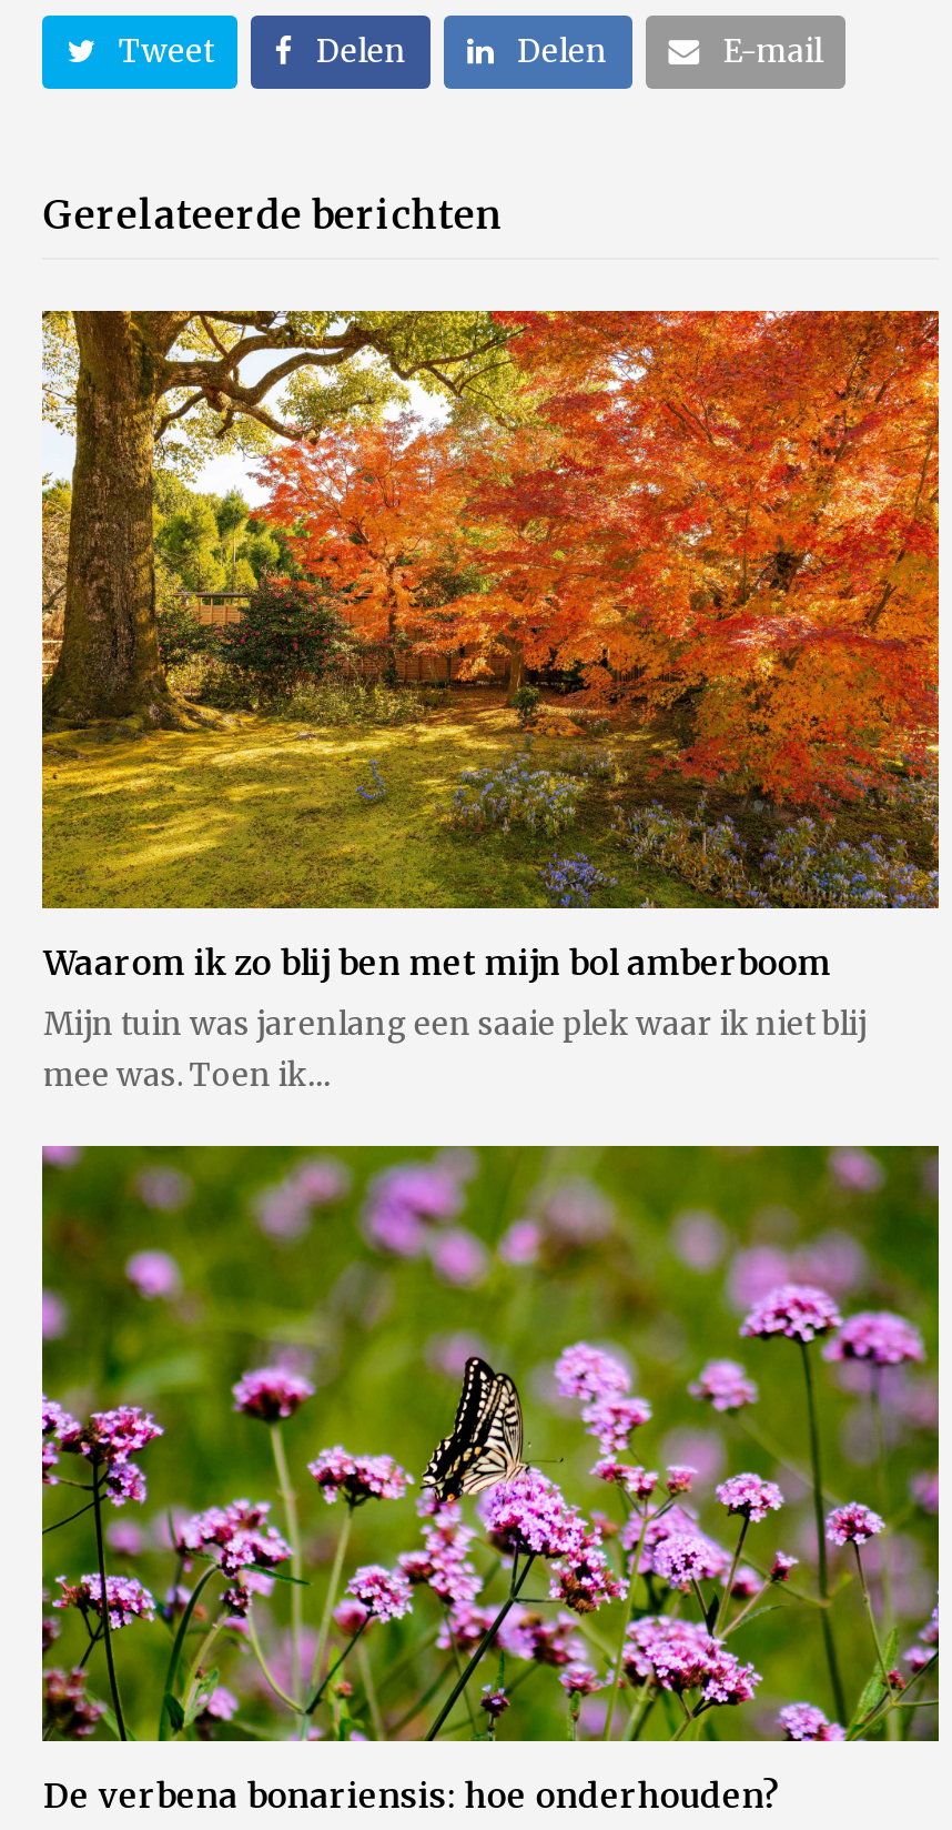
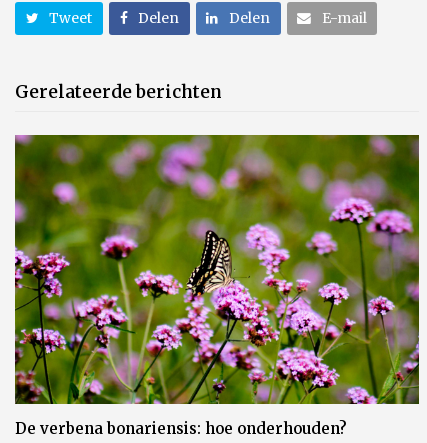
[40,309,941,1094] [image] | Waarom ik zo blij ben met mijn bol amberboom | Mijn tuin was jarenlang een saaie plek waar ik niet blij | mee was. Toen ik… -> none

